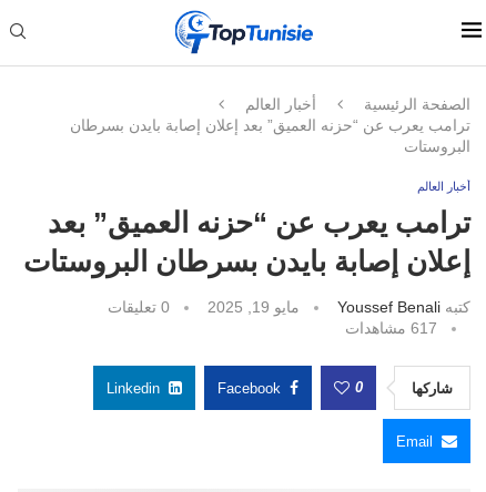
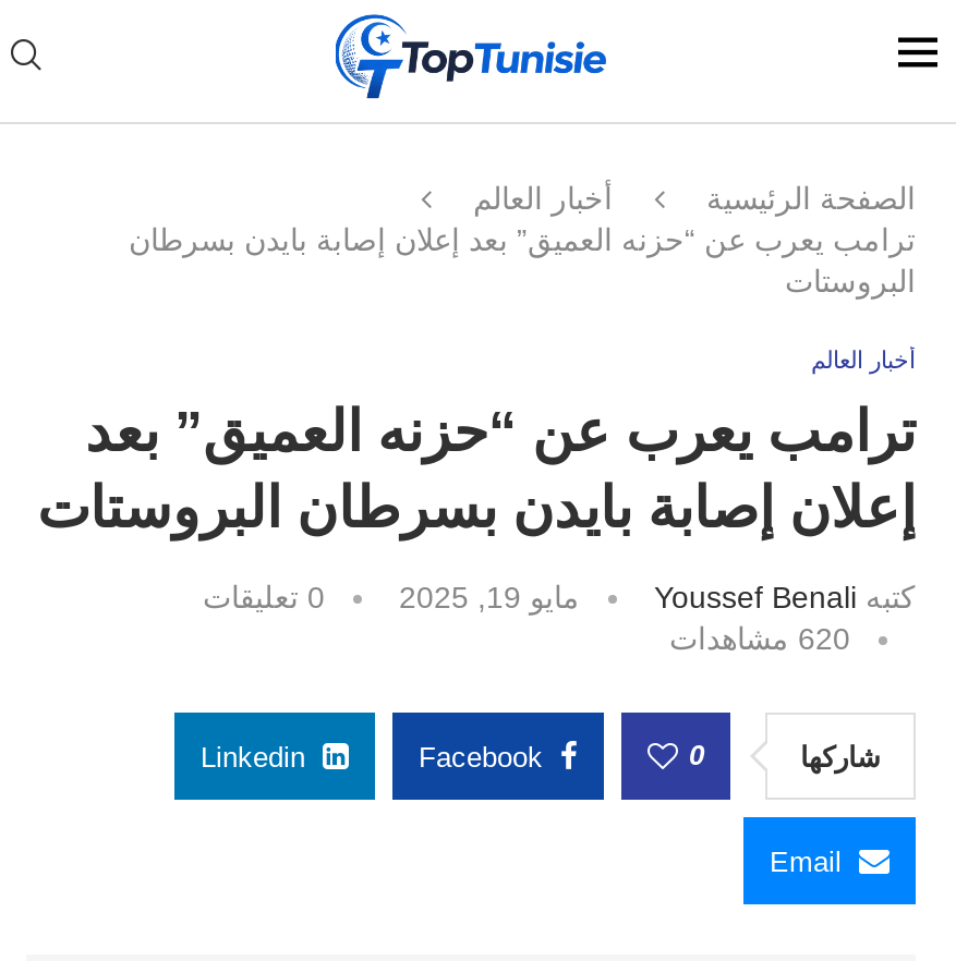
[345,319,437,337] 617 مشاهدات -> [669,621,850,656] 620 مشاهدات

